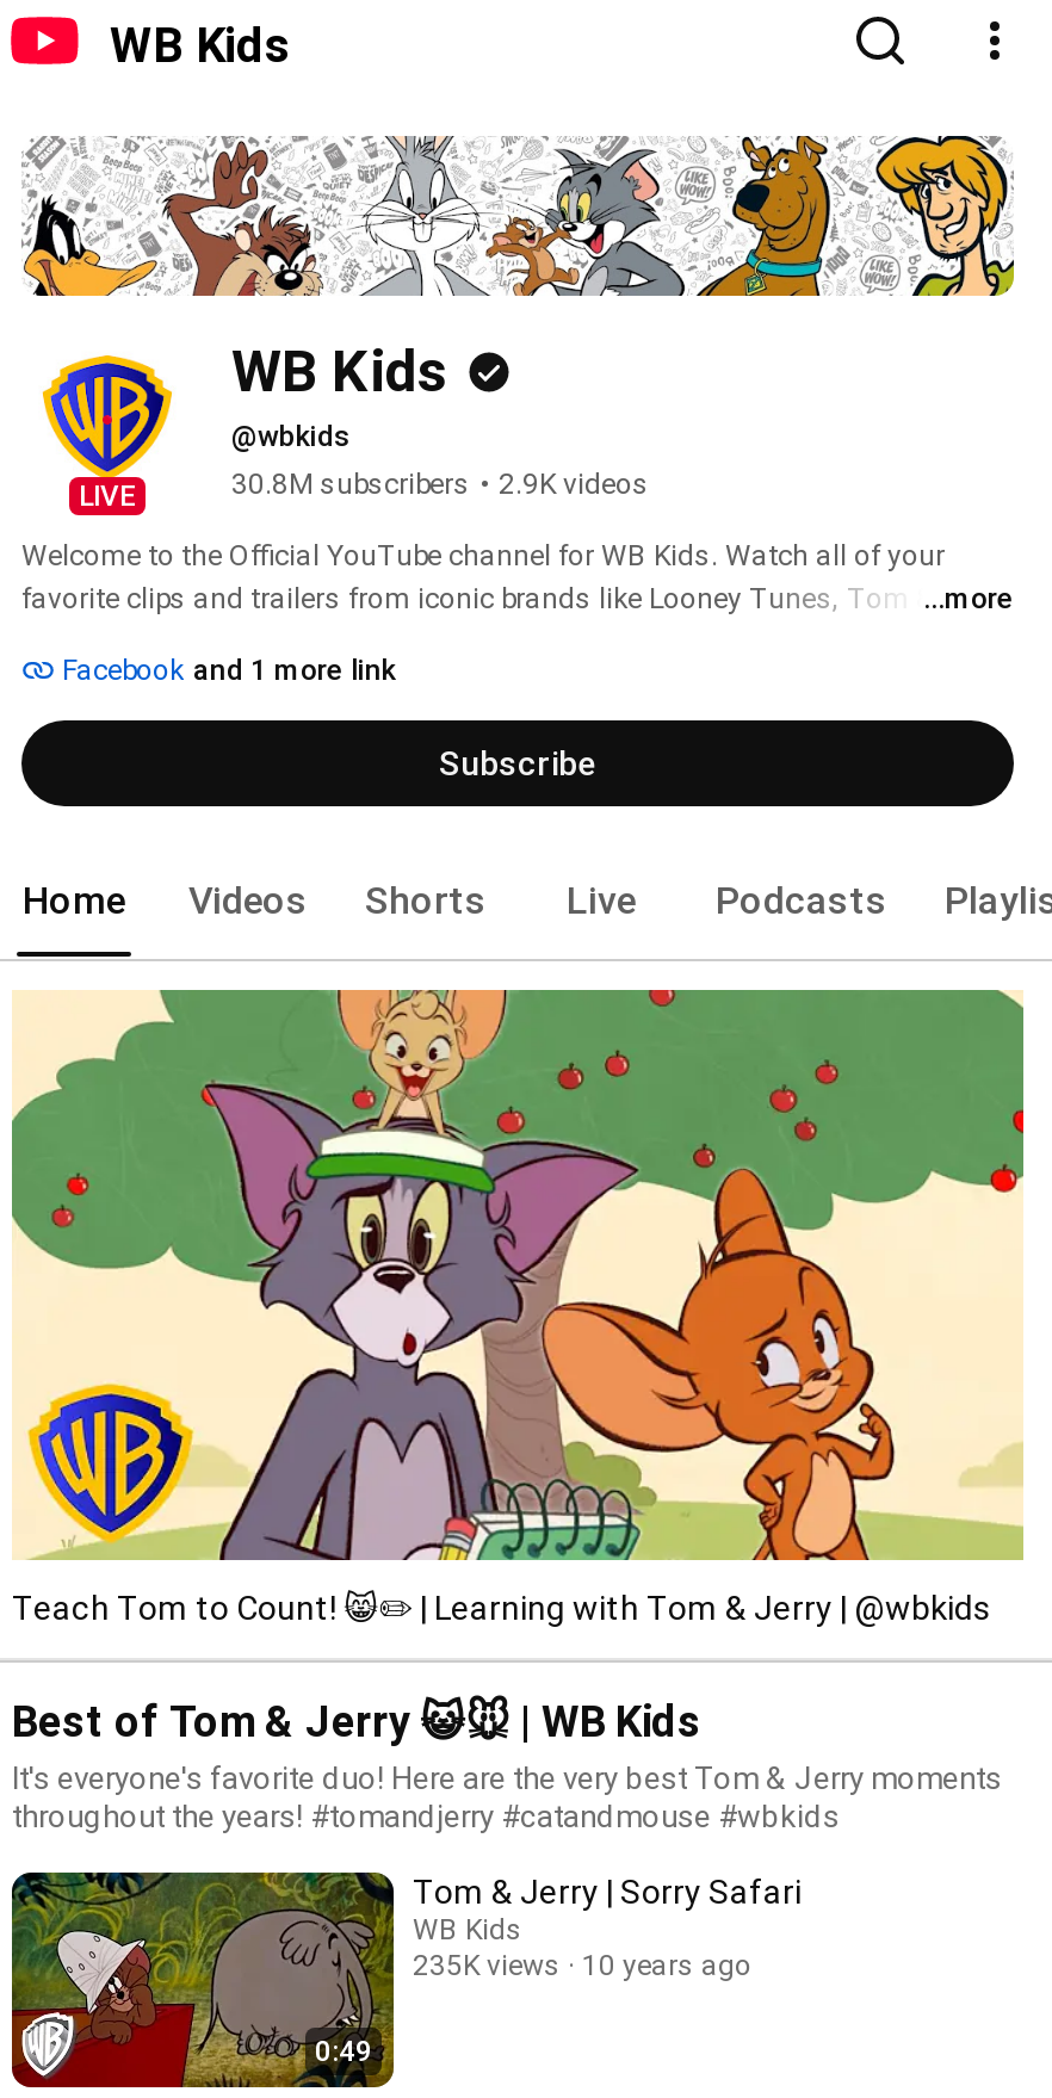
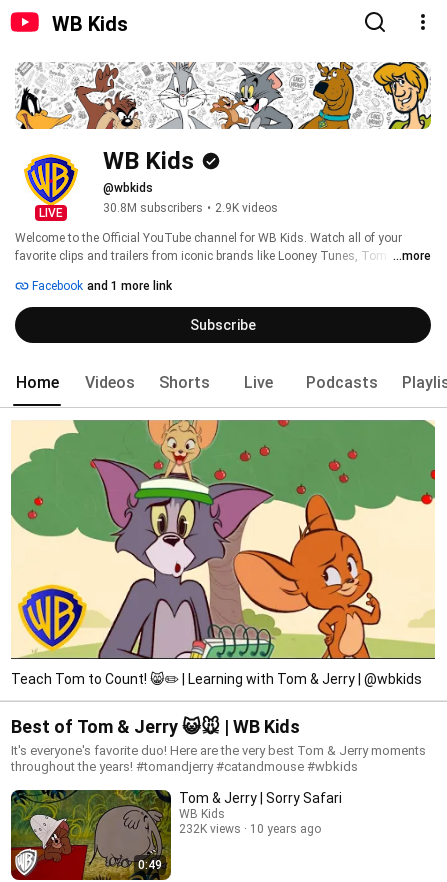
[413,1948,751,1981] 235K views 10 years ago -> [179,821,321,835] 232K views 10 years ago

